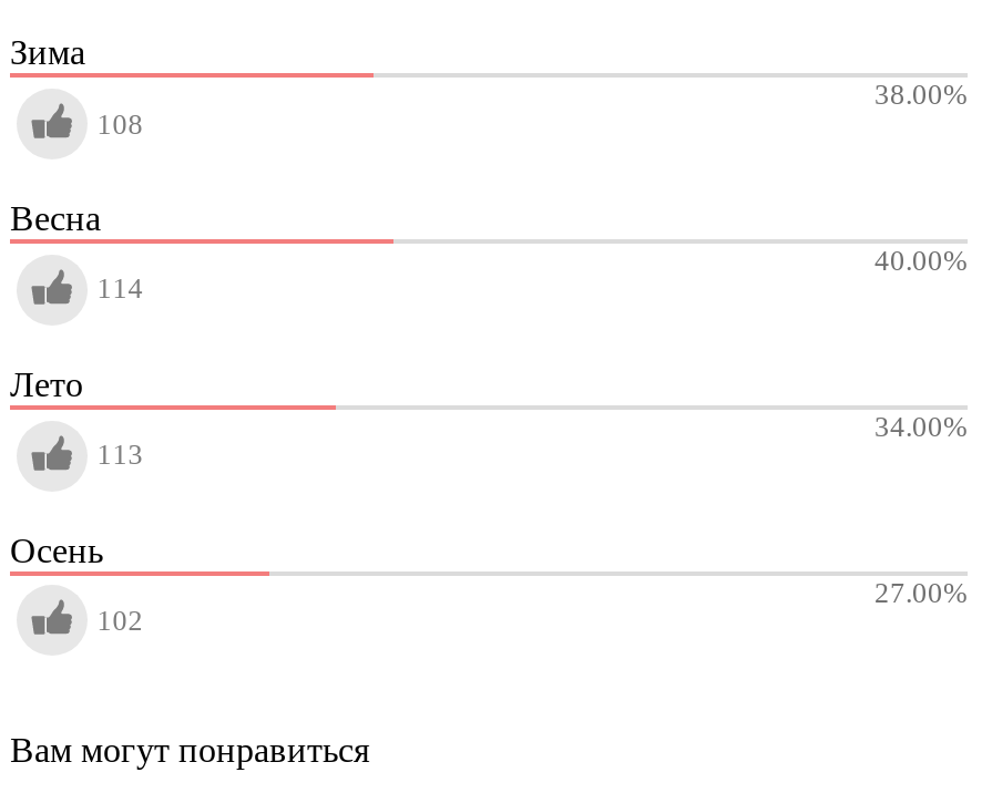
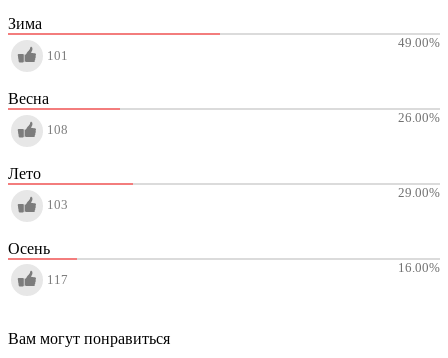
[874,80,968,111] 38.00% -> [398,36,440,50] 49.00%
[97,109,143,140] 108 -> [47,49,68,63] 101
[874,246,968,277] 40.00% -> [398,111,440,125] 26.00%
[97,274,143,305] 114 -> [47,124,68,138] 108
[874,412,968,443] 34.00% -> [398,186,440,200] 29.00%
[97,440,143,471] 113 -> [47,198,68,212] 103
[874,577,968,608] 27.00% -> [398,260,440,274] 16.00%
[97,605,143,636] 102 -> [47,273,68,287] 117

